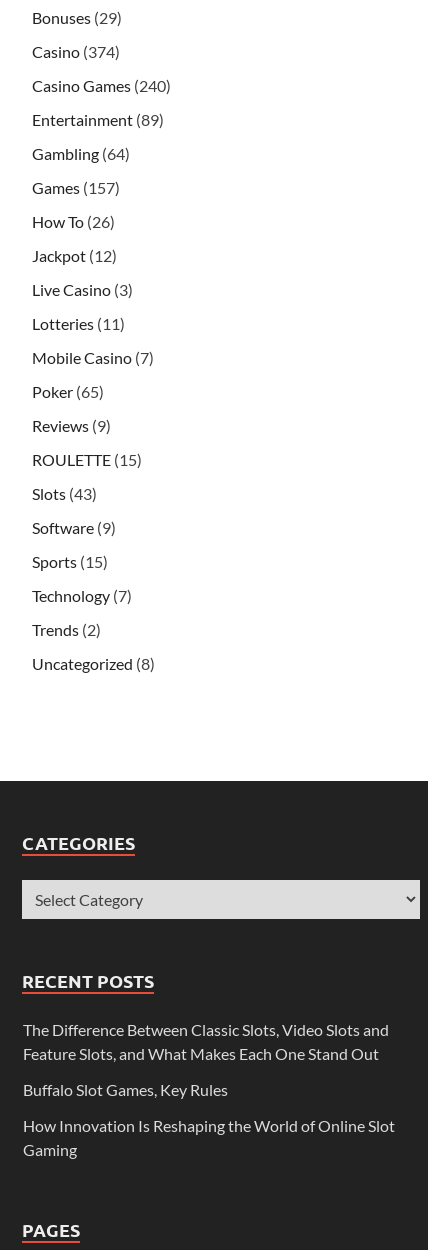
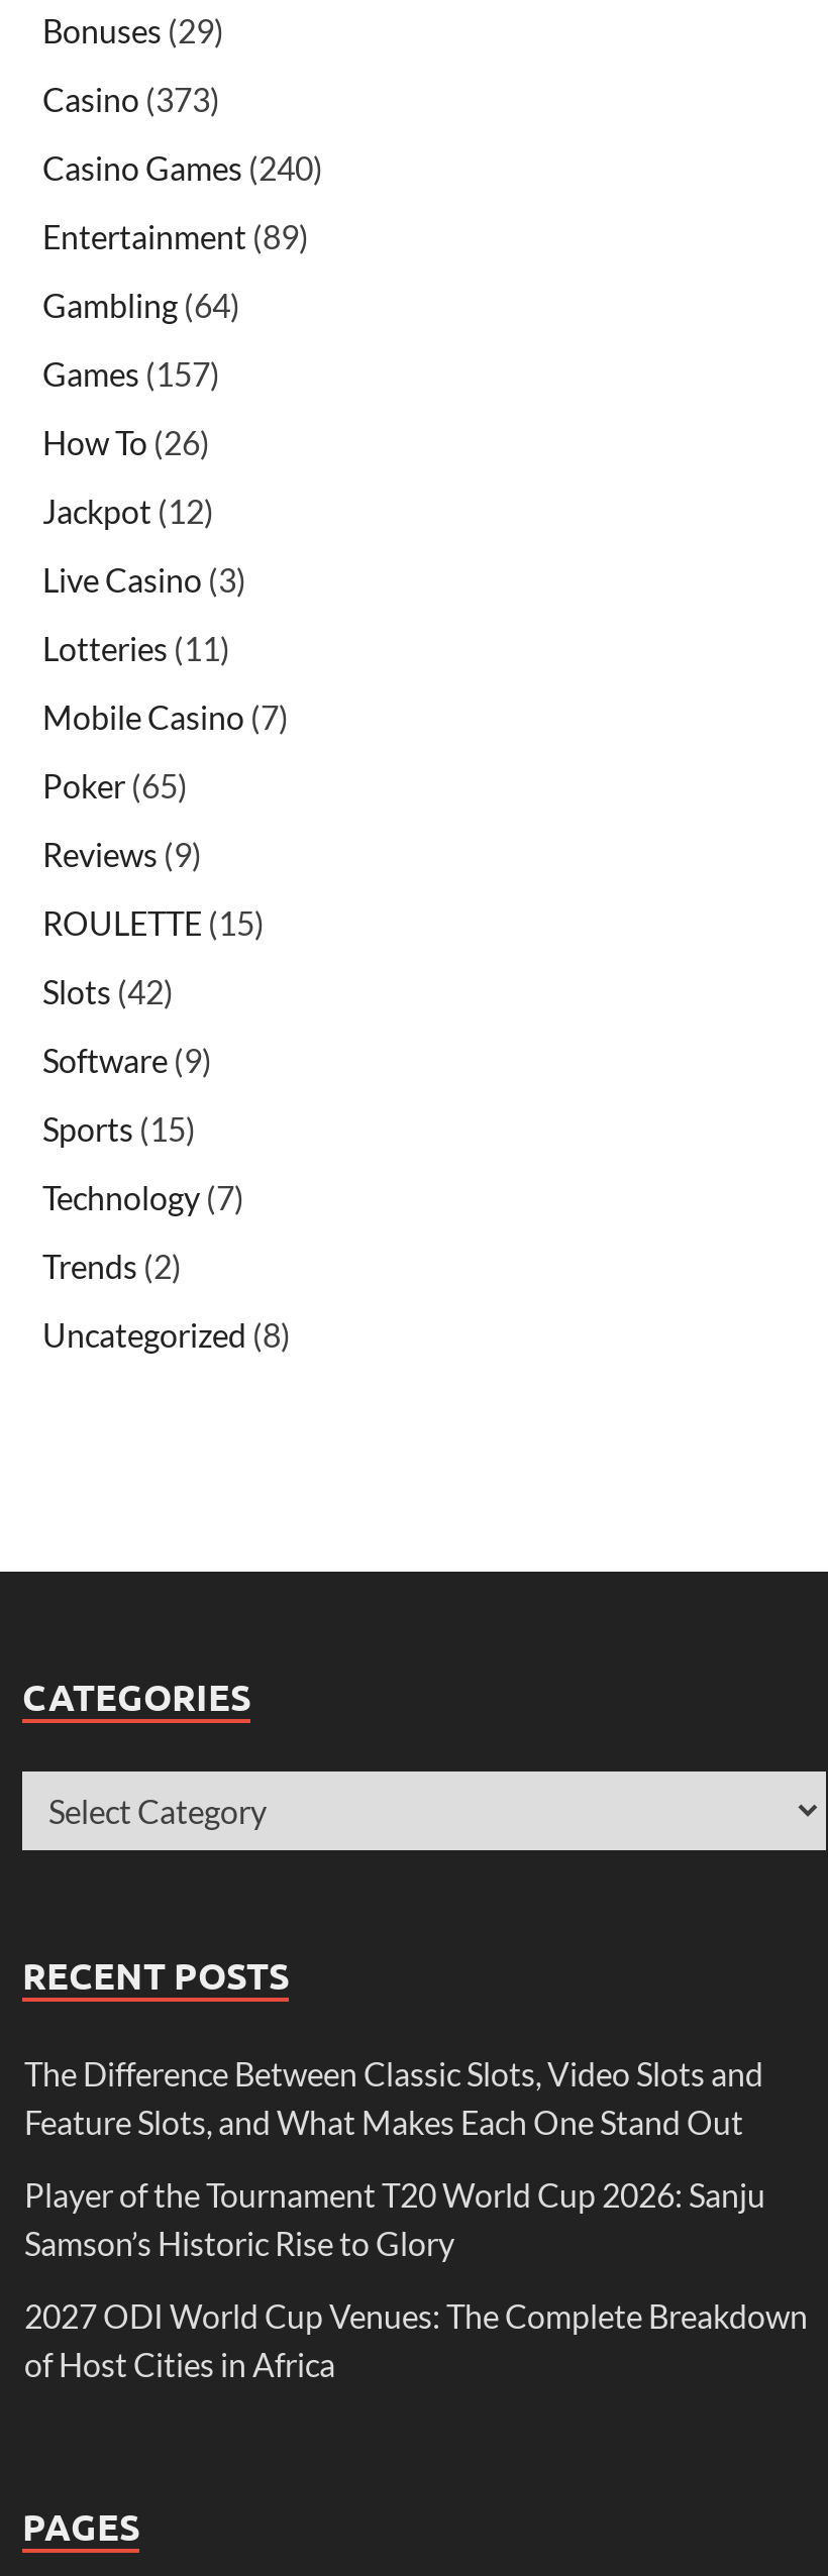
[32,42,120,61] Casino (374) -> [42,79,220,118] Casino (373)
[32,484,97,503] Slots (43) -> [42,972,174,1010] Slots (42)
[23,1080,228,1099] Buffalo Slot Games, Key Rules -> [24,2175,765,2262] Player of the Tournament T20 World Cup 2026: Sanju | Samson’s Historic Rise to Glory
[23,1116,395,1159] How Innovation Is Reshaping the World of Online Slot | Gaming -> [24,2296,808,2383] 2027 ODI World Cup Venues: The Complete Breakdown | of Host Cities in Africa

